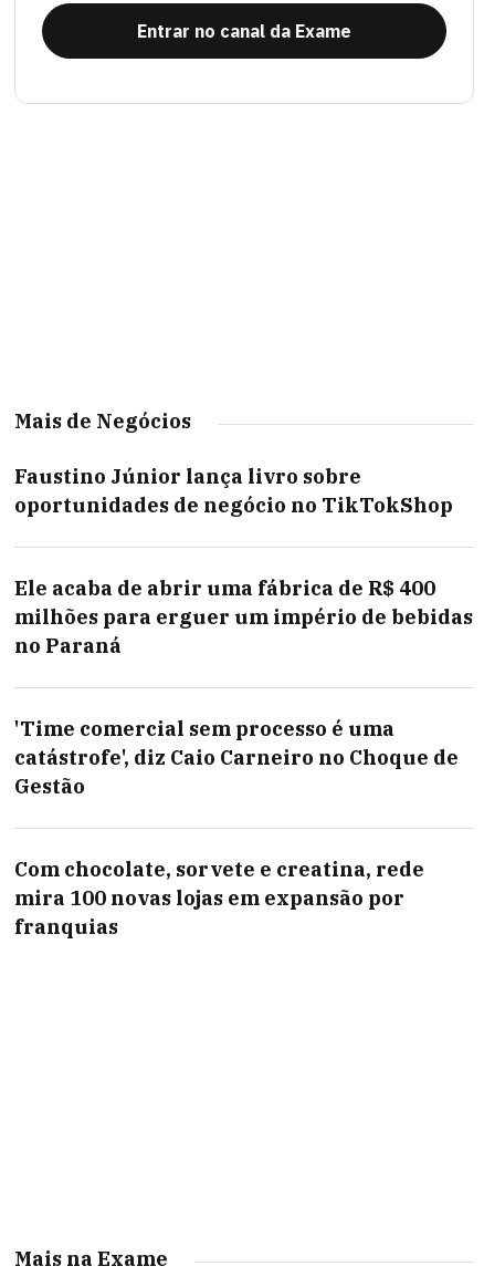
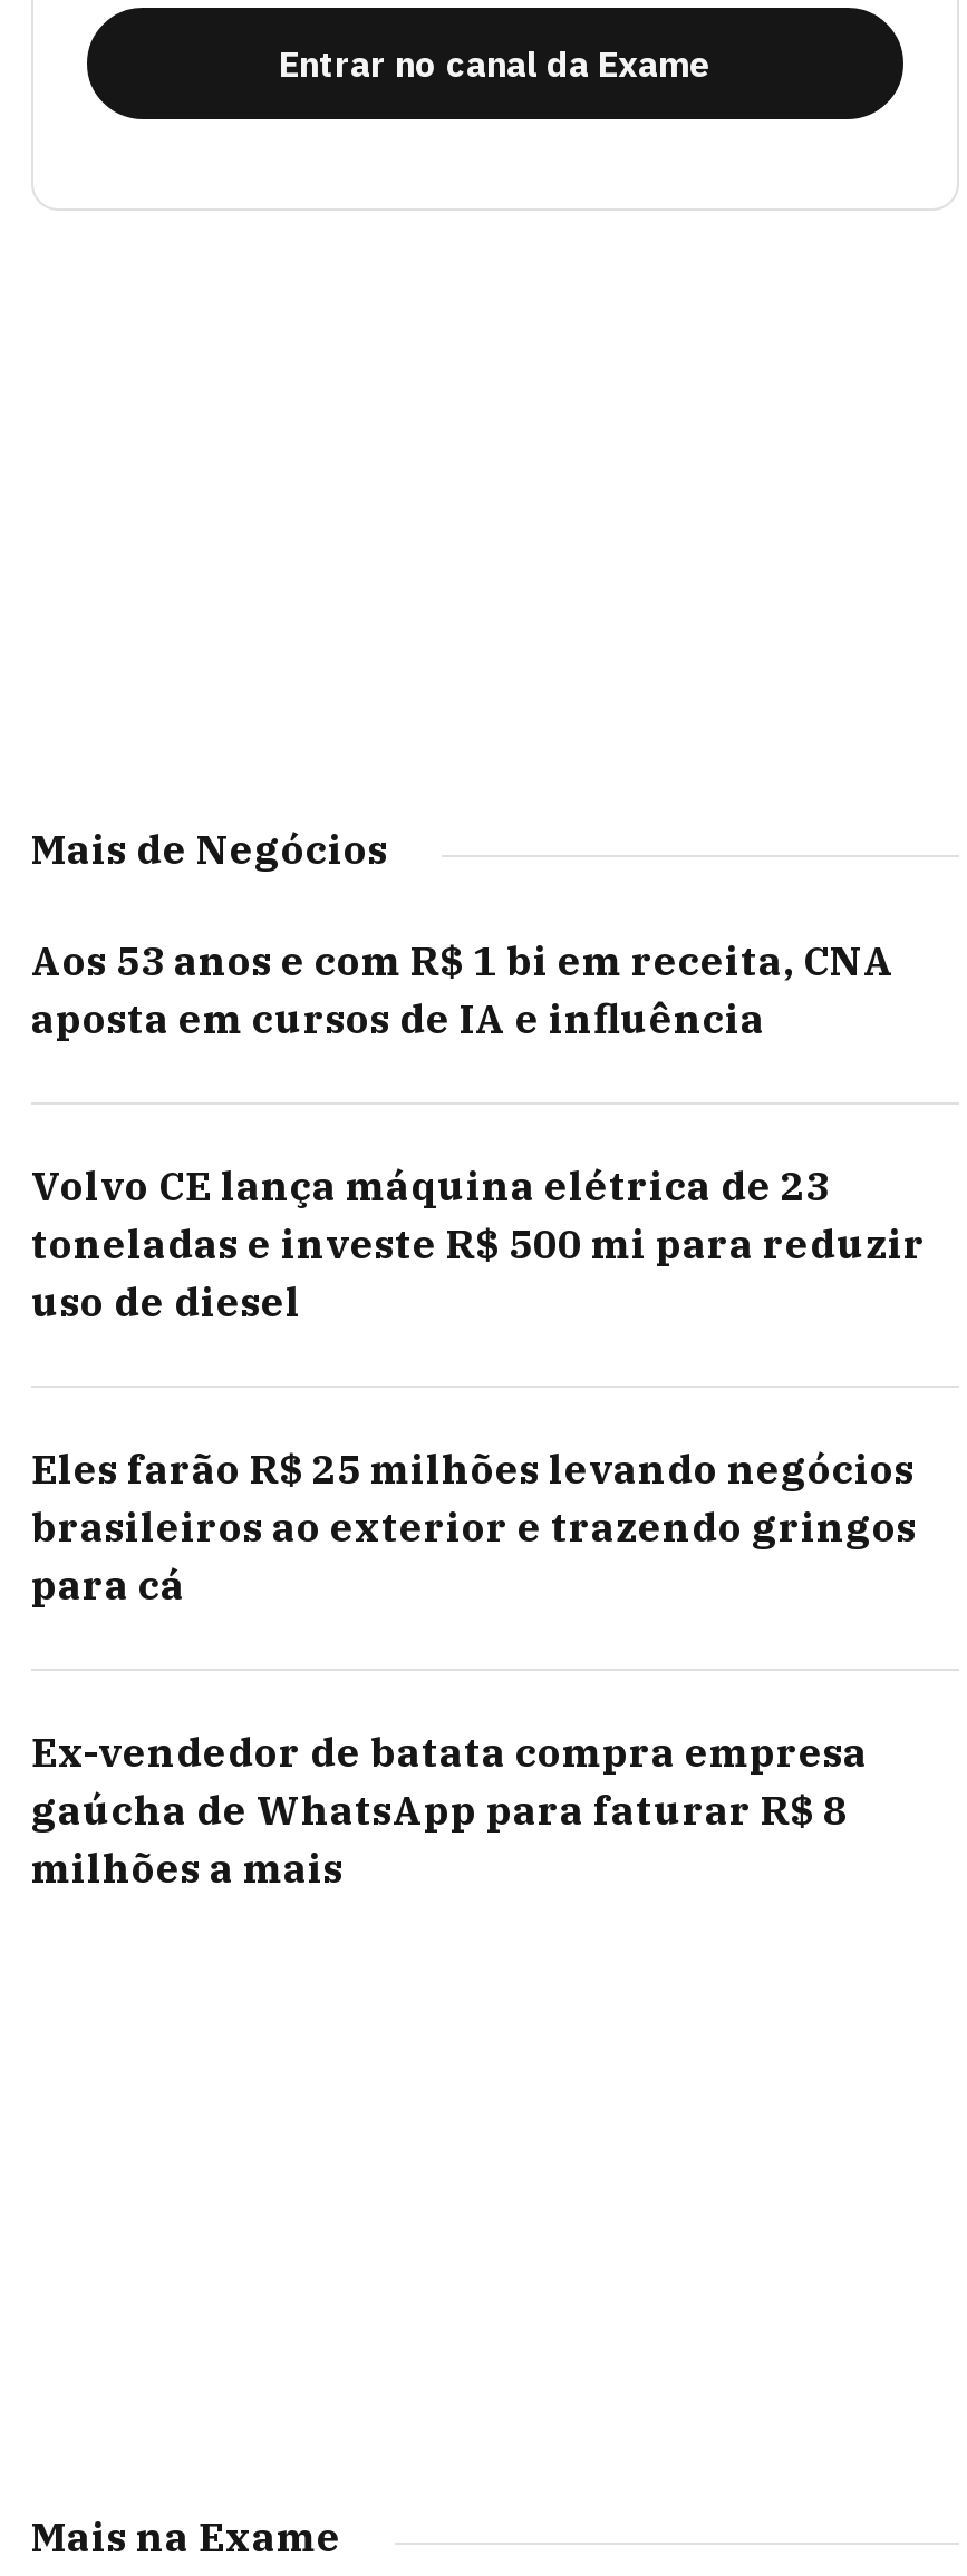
[14,464,453,518] Faustino Júnior lança livro sobre | oportunidades de negócio no TikTokShop -> [31,935,895,1044] Aos 53 anos e com R$ 1 bi em receita, CNA | aposta em cursos de IA e influência
[14,575,473,658] Ele acaba de abrir uma fábrica de R$ 400 | milhões para erguer um império de bebidas | no Paraná -> [31,1160,926,1328] Volvo CE lança máquina elétrica de 23 | toneladas e investe R$ 500 mi para reduzir | uso de diesel
[14,716,459,799] 'Time comercial sem processo é uma | catástrofe', diz Caio Carneiro no Choque de | Gestão -> [31,1443,917,1611] Eles farão R$ 25 milhões levando negócios | brasileiros ao exterior e trazendo gringos | para cá
[14,857,424,940] Com chocolate, sorvete e creatina, rede | mira 100 novas lojas em expansão por | franquias -> [31,1727,868,1894] Ex-vendedor de batata compra empresa | gaúcha de WhatsApp para faturar R$ 8 | milhões a mais

